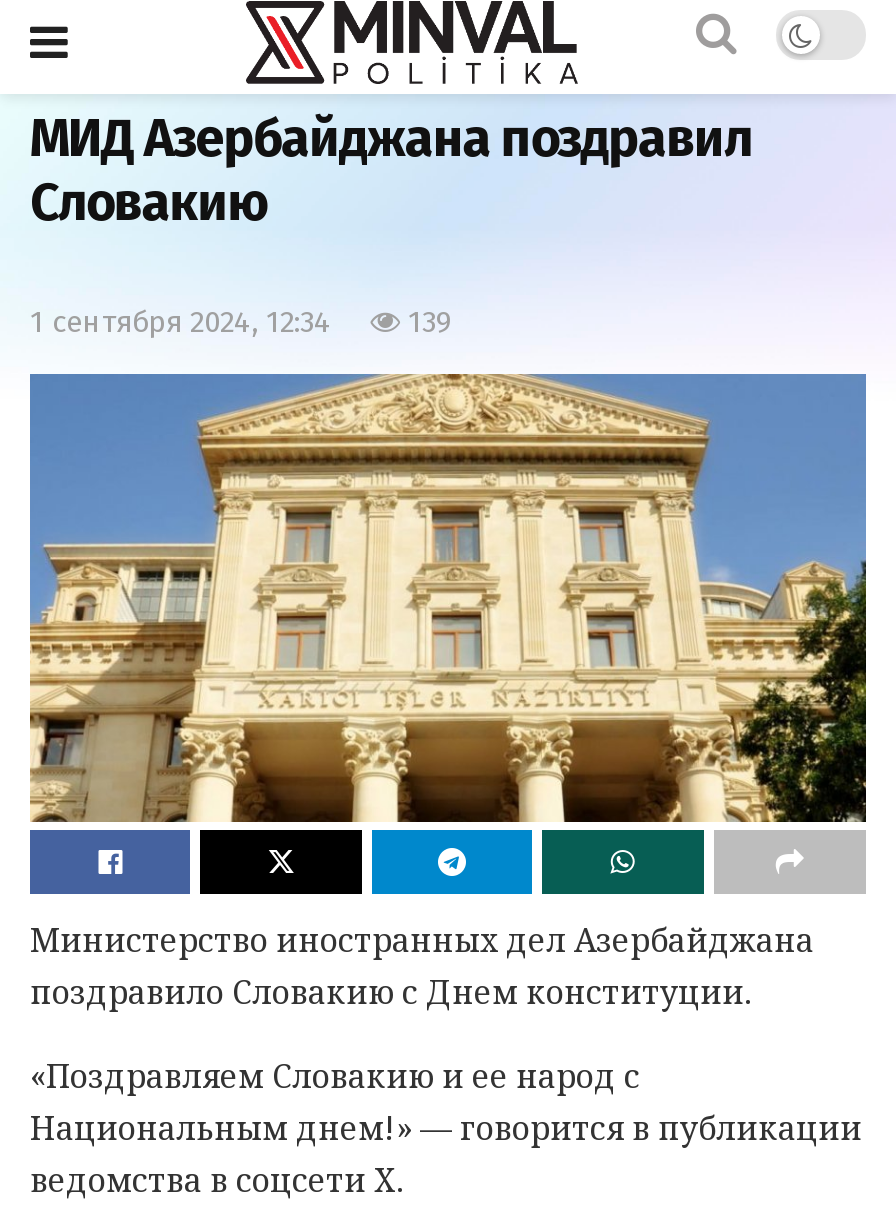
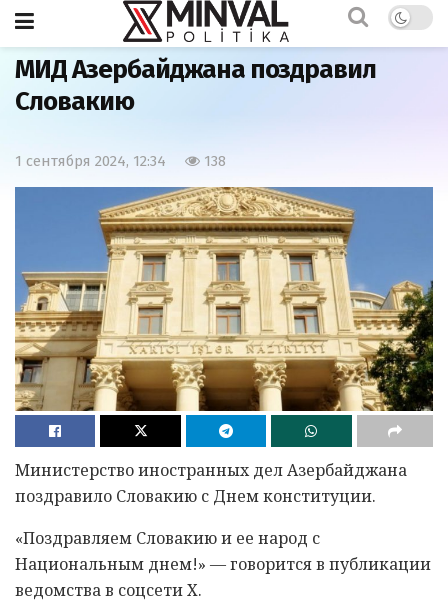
[30,305,452,341] 1 сентября 2024, 12:34 139 -> [15,152,226,170] 1 сентября 2024, 12:34 138

